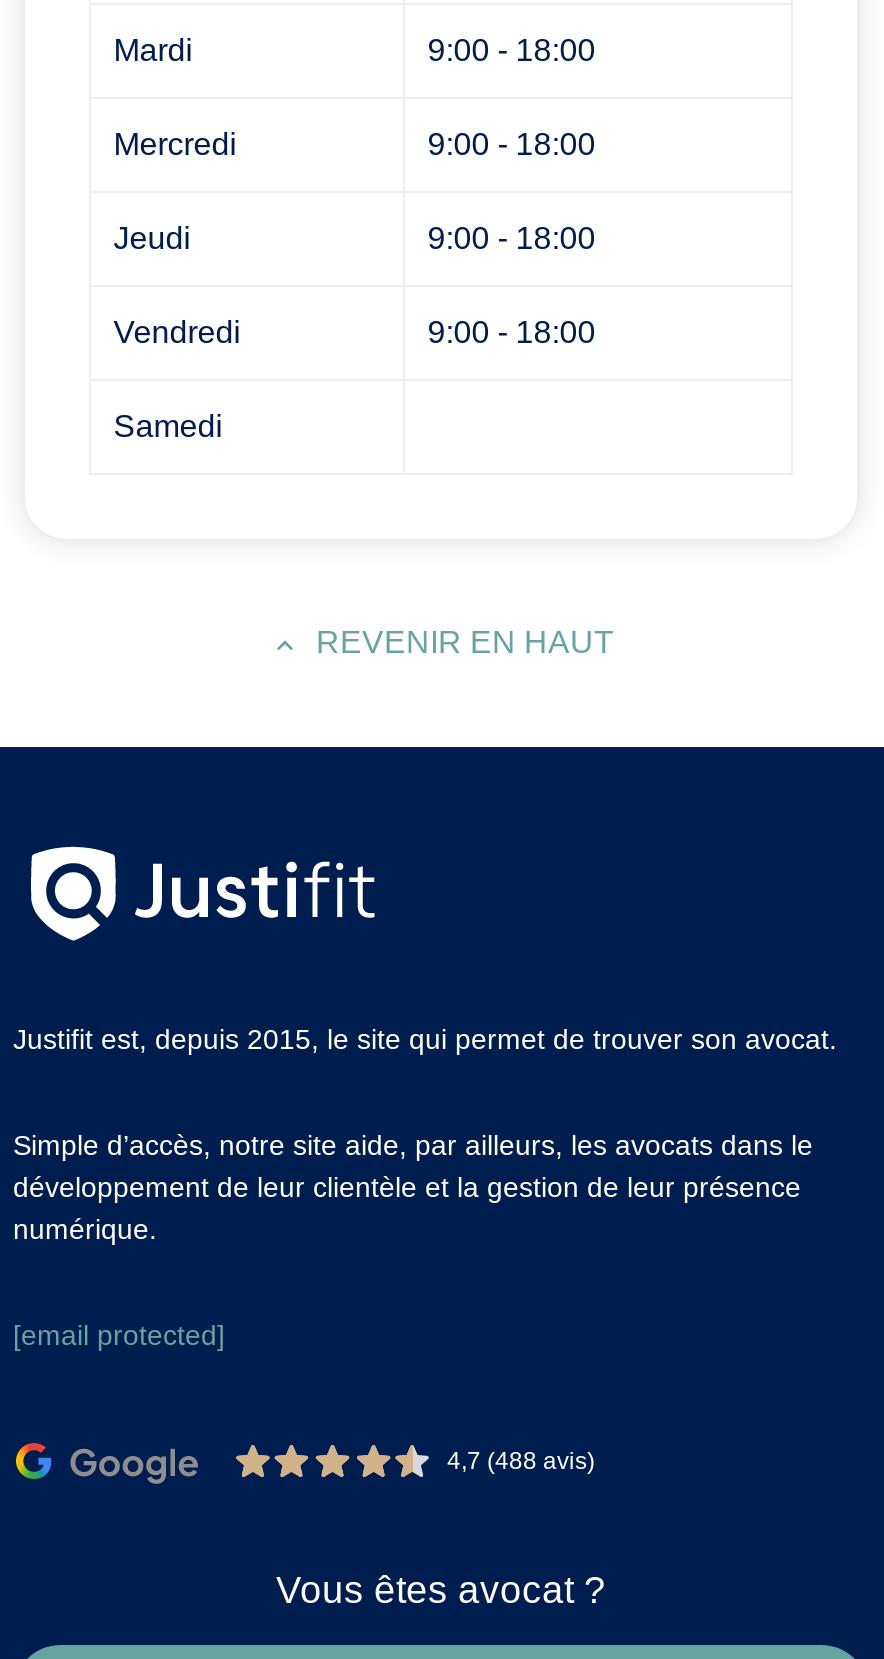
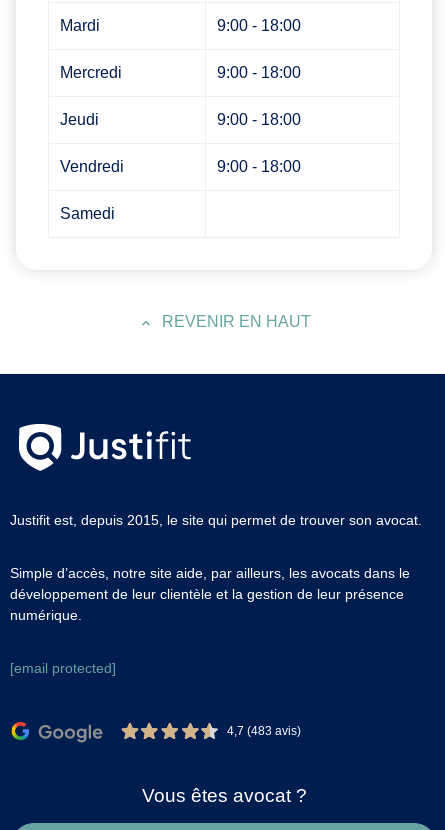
[447,1447,595,1475] 4,7 (488 avis) -> [227,724,301,738] 4,7 (483 avis)

